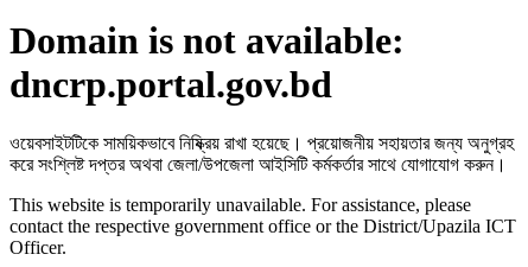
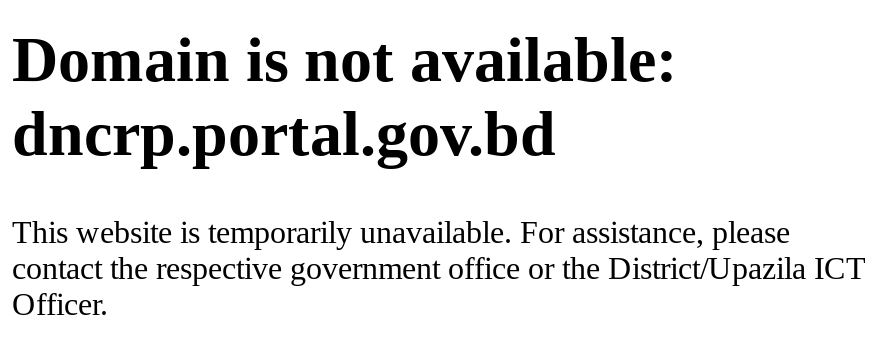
[9,133,514,174] ওয়েবসাইটটিকে সাময়িকভাবে নিষ্ক্রিয় রাখা হয়েছে। প্রয়োজনীয় সহায়তার জন্য অনুগ্রহ | করে সংশ্লিষ্ট দপ্তর অথবা জেলা/উপজেলা আইসিটি কর্মকর্তার সাথে যোগাযোগ করুন। -> none

